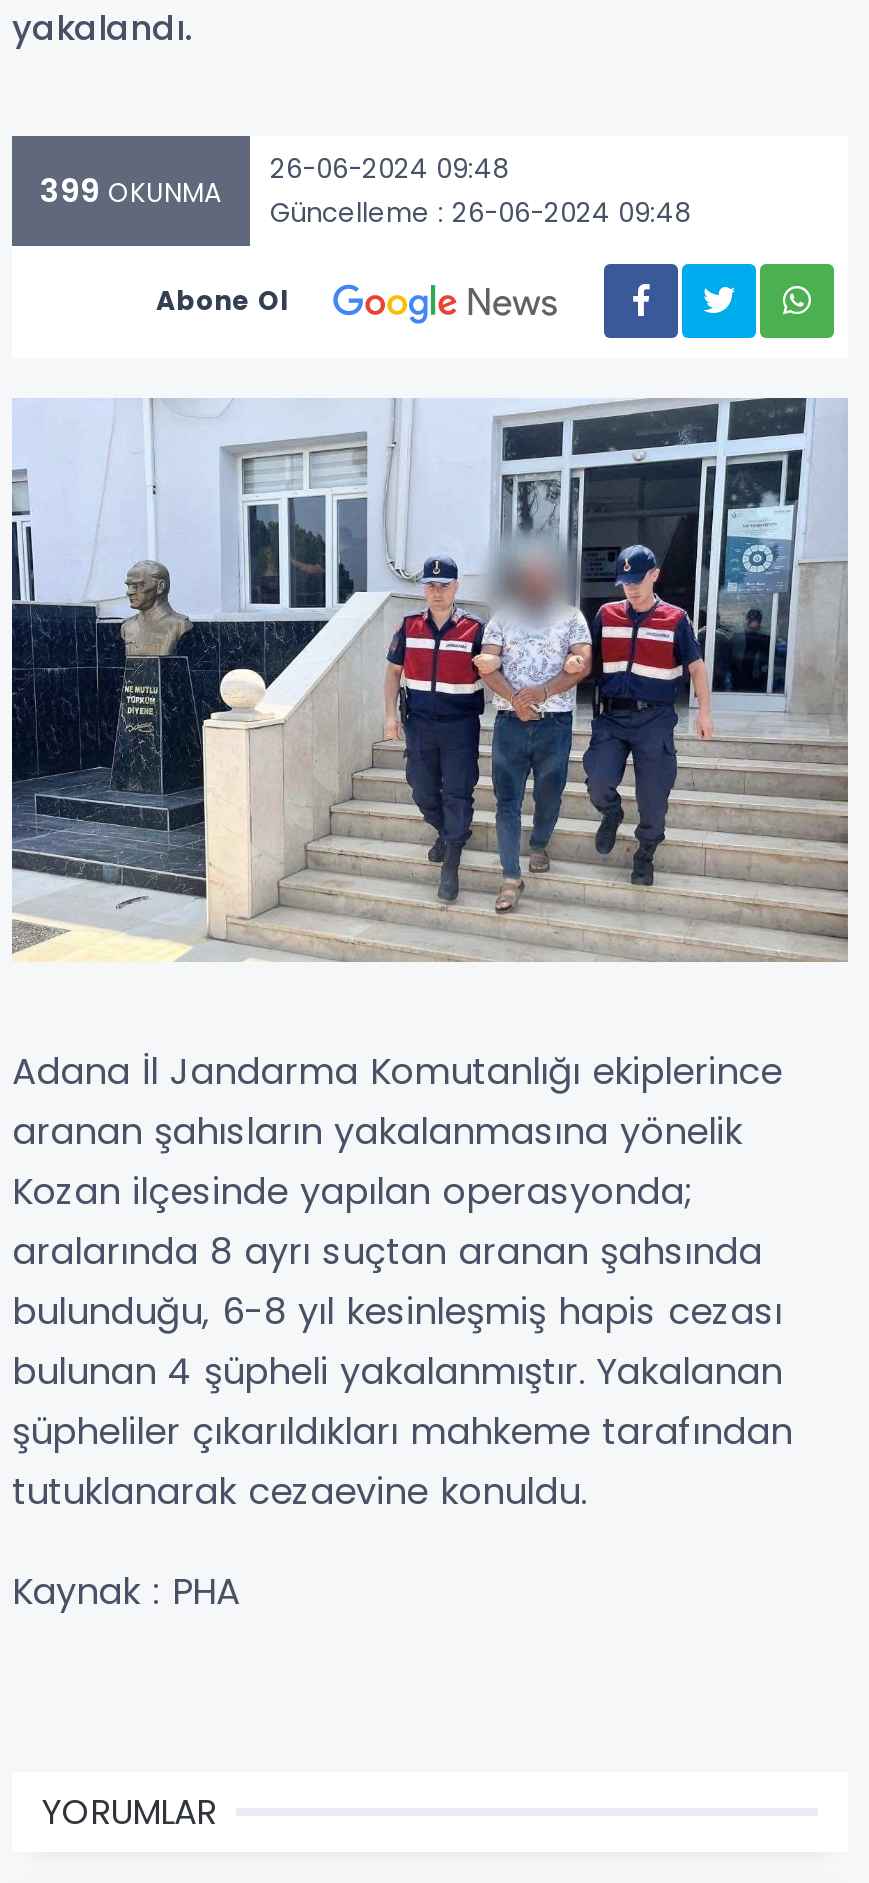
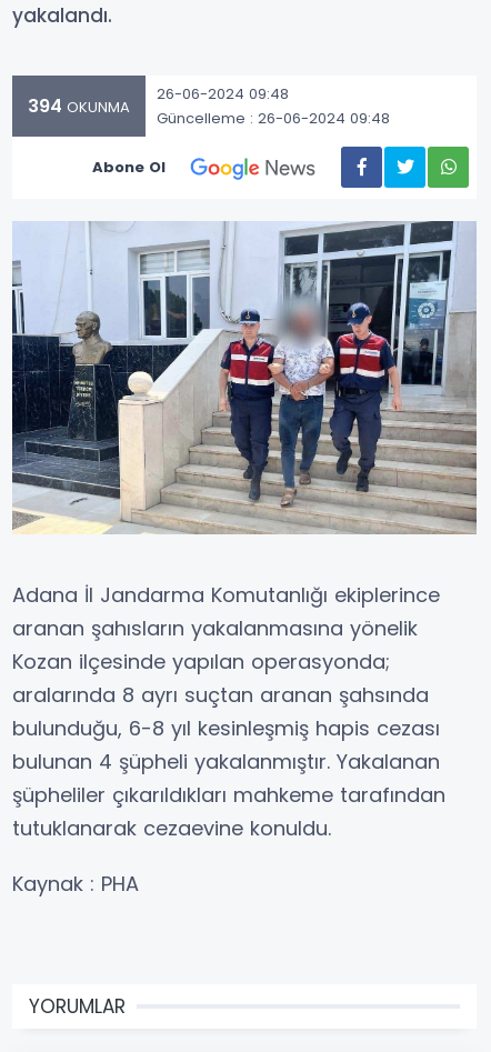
[40,149,690,231] 399 OKUNMA 26-06-2024 09:48 Güncelleme : 26-06-2024 09:48 -> [28,83,390,128] 394 OKUNMA 26-06-2024 09:48 Güncelleme : 26-06-2024 09:48

